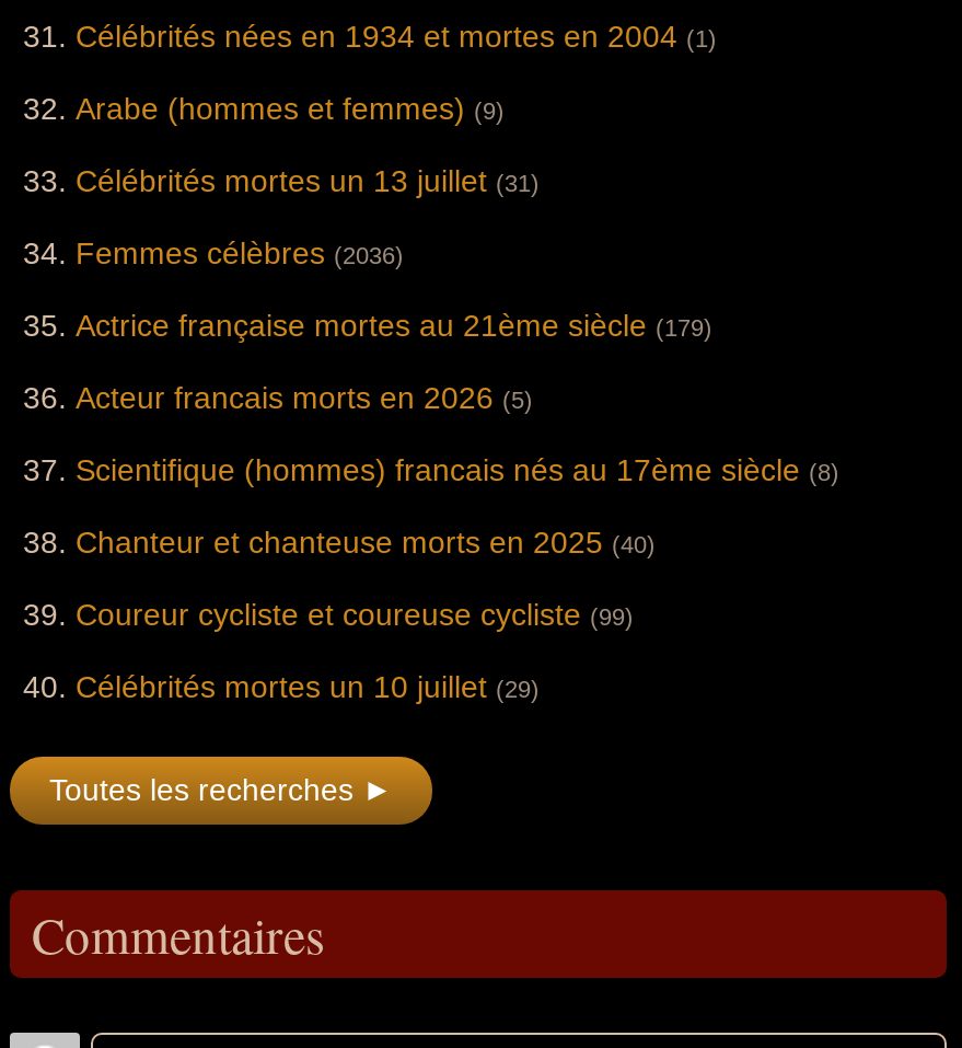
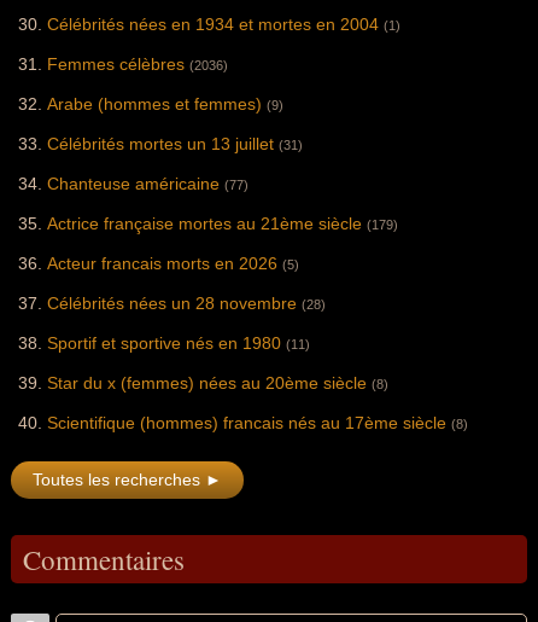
none -> [47,174,248,193] Chanteuse américaine (77)
moved [76,236,404,271] -> [47,54,228,74]: Femmes célèbres (2036)
none -> [47,294,388,393] Célébrités nées un 28 novembre (28) | Sportif et sportive nés en 1980 (11) | Star du x (femmes) nées au 20ème siècle (8)
moved [76,452,839,488] -> [47,413,468,433]: Scientifique (hommes) francais nés au 17ème siècle (8)
[76,525,656,704] Chanteur et chanteuse morts en 2025 (40) | Coureur cycliste et coureuse cycliste (99) | Célébrités mortes un 10 juillet (29) -> none

